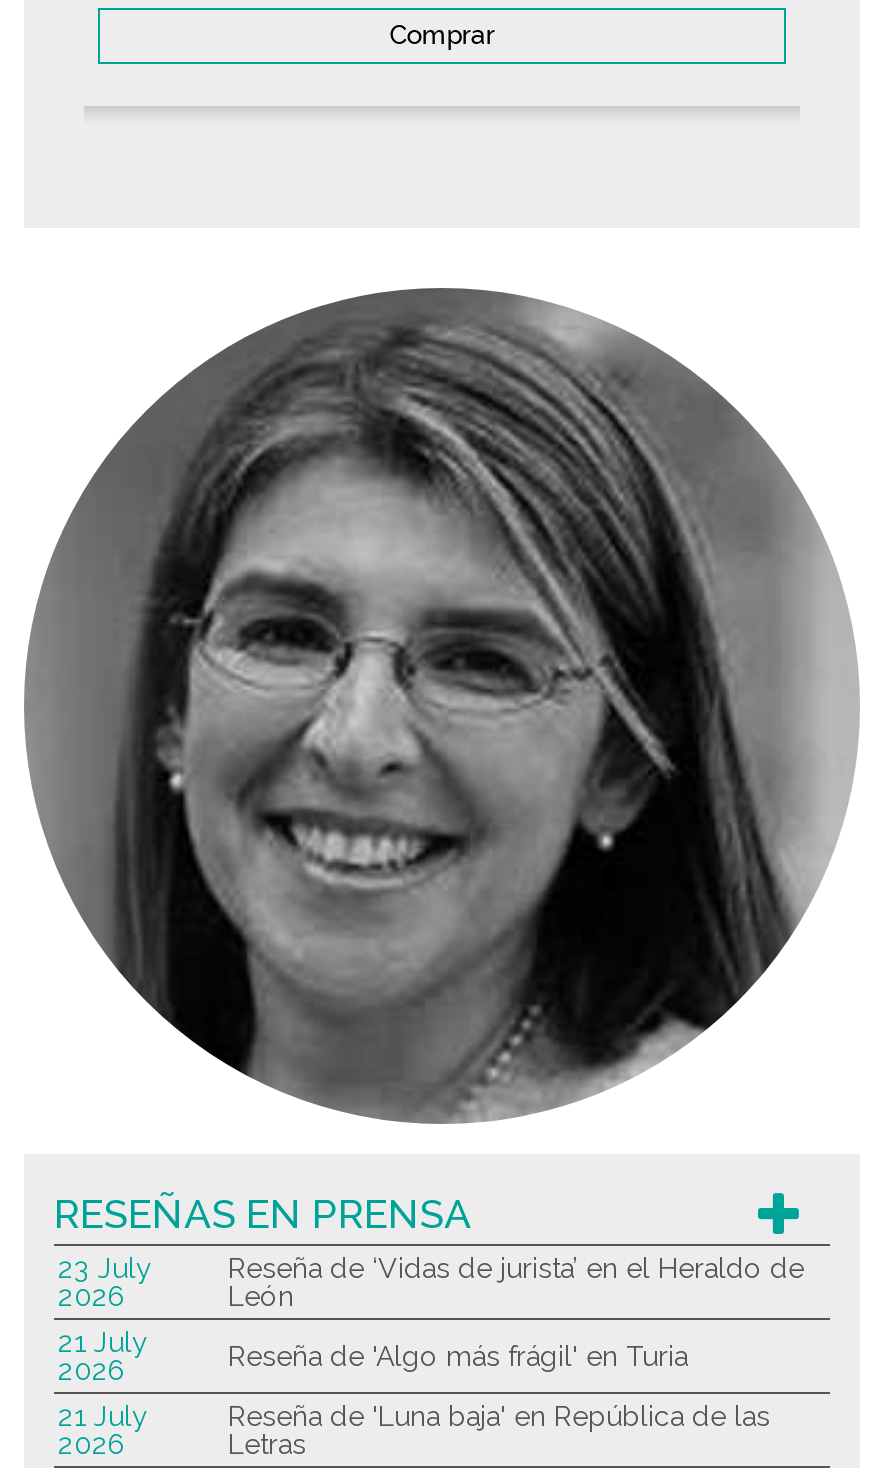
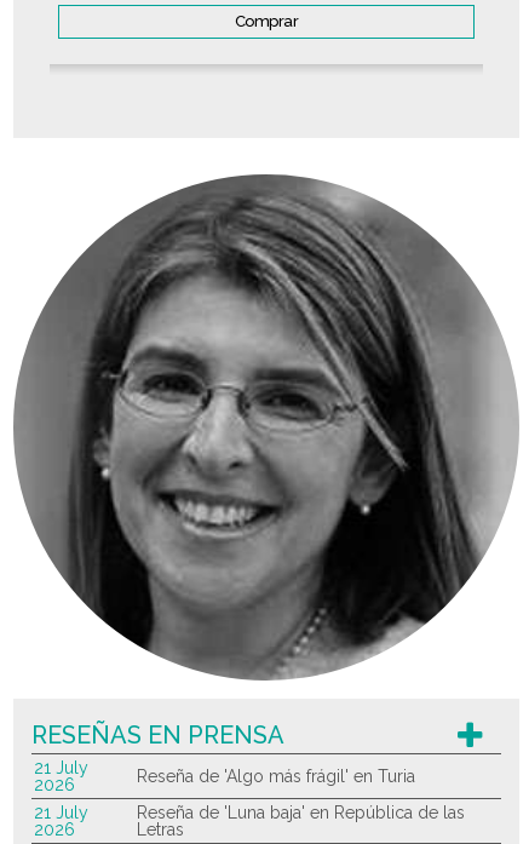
[58,1253,152,1313] 23 July | 2026 -> none
[228,1253,804,1313] Reseña de ‘Vidas de jurista’ en el Heraldo de | León -> none

